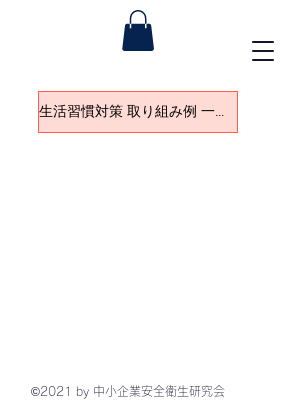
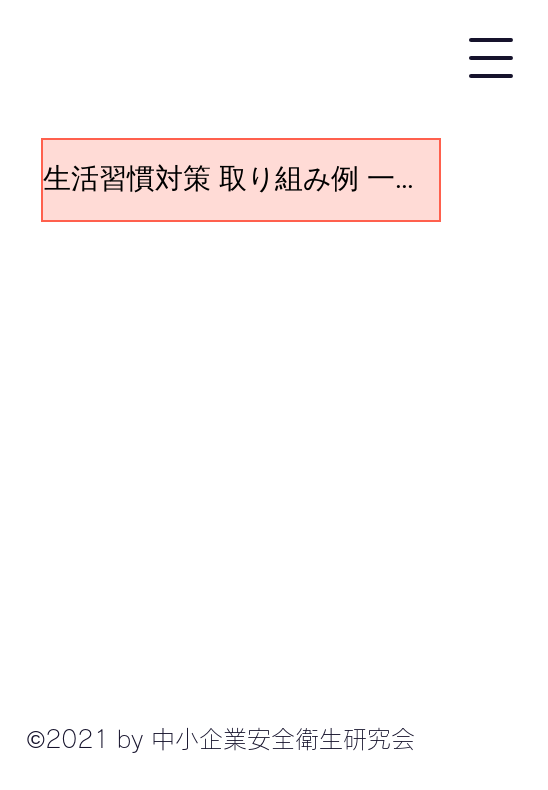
[121,9,155,52] [image] -> none

